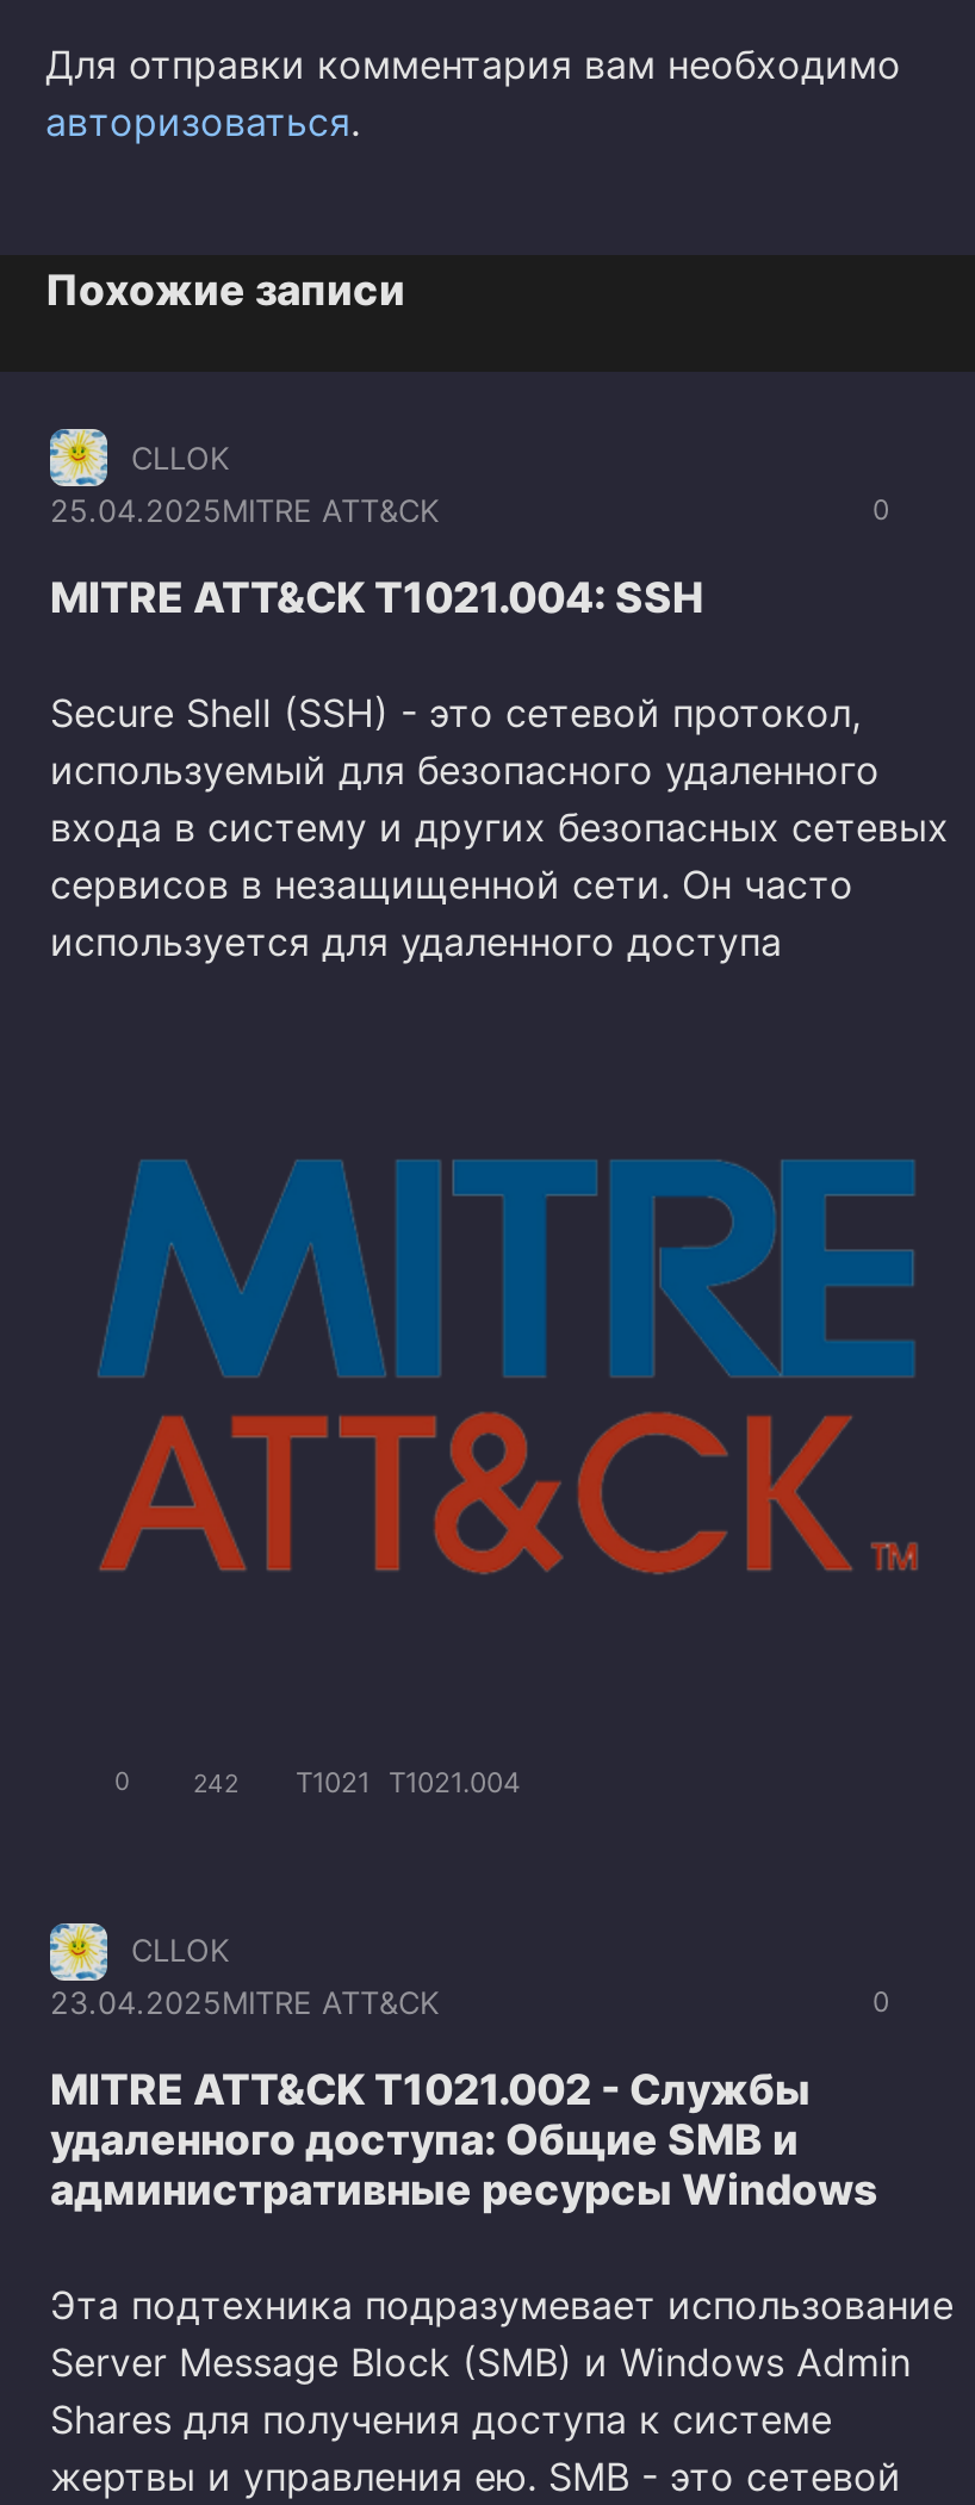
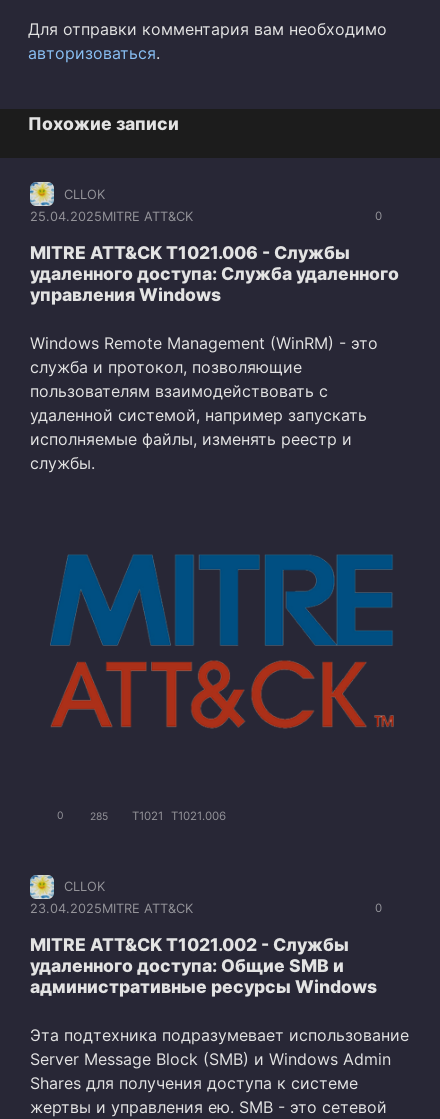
[50,572,703,622] MITRE ATT&CK T1021.004: SSH -> [30,242,399,305] MITRE ATT&CK T1021.006 - Службы | удаленного доступа: Служба удаленного | управления Windows
[50,688,949,965] Secure Shell (SSH) - это сетевой протокол, | используемый для безопасного удаленного | входа в систему и других безопасных сетевых | сервисов в незащищенной сети. Он часто | используется для удаленного доступа -> [30,333,378,473] Windows Remote Management (WinRM) - это | служба и протокол, позволяющие | пользователям взаимодействовать с | удаленной системой, например запускать | исполняемые файлы, изменять реестр и | службы.
[193,1767,238,1798] 242 -> [90,809,108,822] 285
[296,1766,520,1800] T1021 T1021.004 -> [132,809,226,823] T1021 T1021.006

